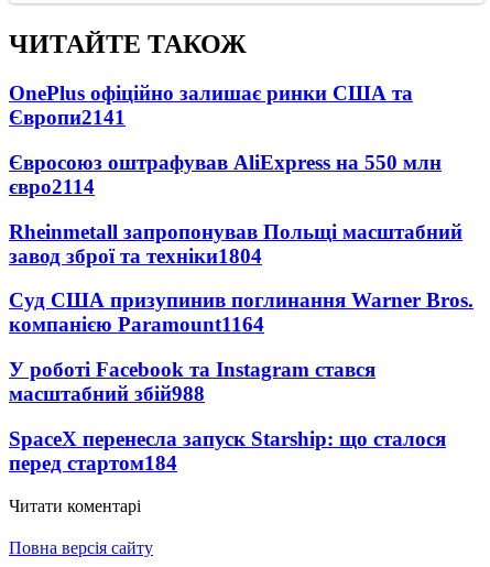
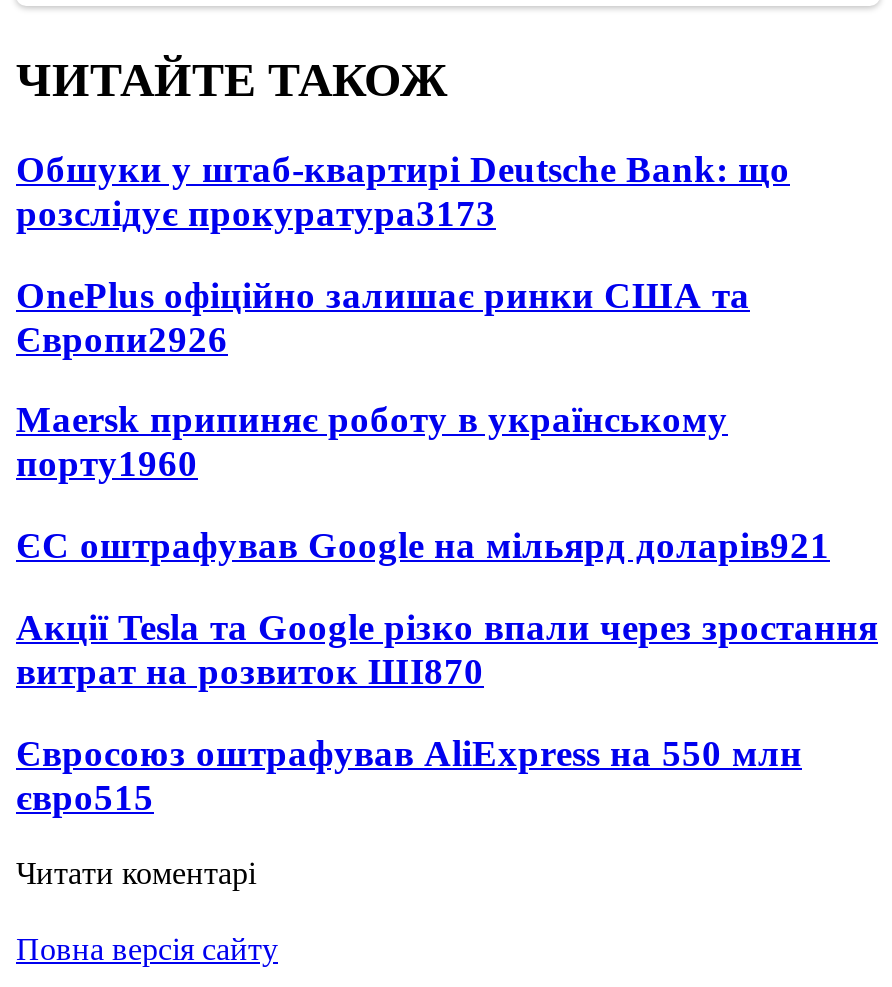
none -> [16,148,790,234] Обшуки у штаб-квартирі Deutsche Bank: що | розслідує прокуратура3173
moved [9,82,413,105] -> [16,274,750,316]: OnePlus офіційно залишає ринки США та
[9,106,126,129] Європи2141 -> [16,318,878,692] Європи2926 | Maersk припиняє роботу в українському | порту1960 | ЄС оштрафував Google на мільярд доларів921 | Акції Tesla та Google різко впали через зростання | витрат на розвиток ШІ870
moved [9,151,442,174] -> [16,732,802,774]: Євросоюз оштрафував AliExpress на 550 млн
[9,175,473,474] євро2114 | Rheinmetall запропонував Польщі масштабний | завод зброї та техніки1804 | Суд США призупинив поглинання Warner Bros. | компанією Paramount1164 | У роботі Facebook та Instagram стався | масштабний збій988 | SpaceX перенесла запуск Starship: що сталося | перед стартом184 -> [16,776,154,818] євро515

